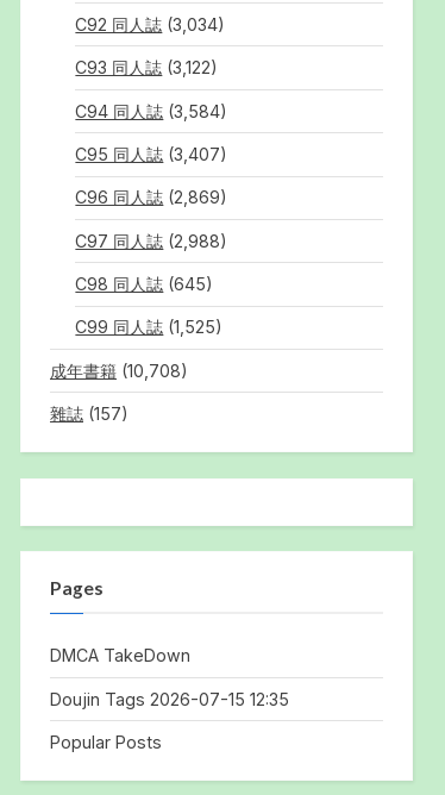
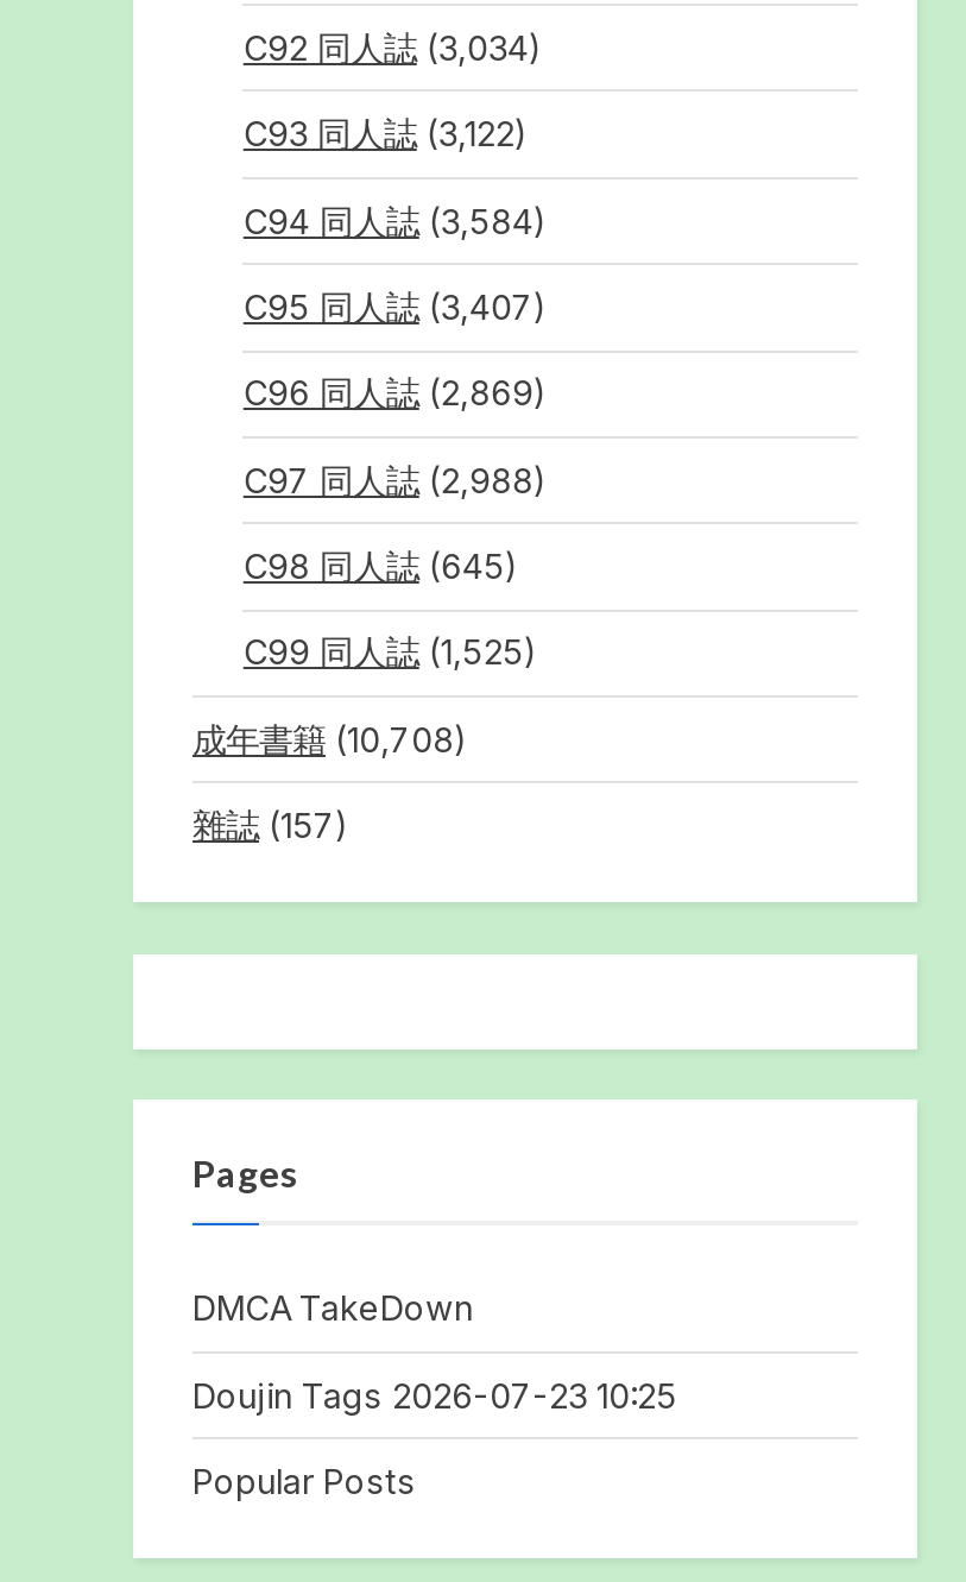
[50,689,289,709] Doujin Tags 2026-07-15 12:35 -> [192,1374,677,1415] Doujin Tags 2026-07-23 10:25

